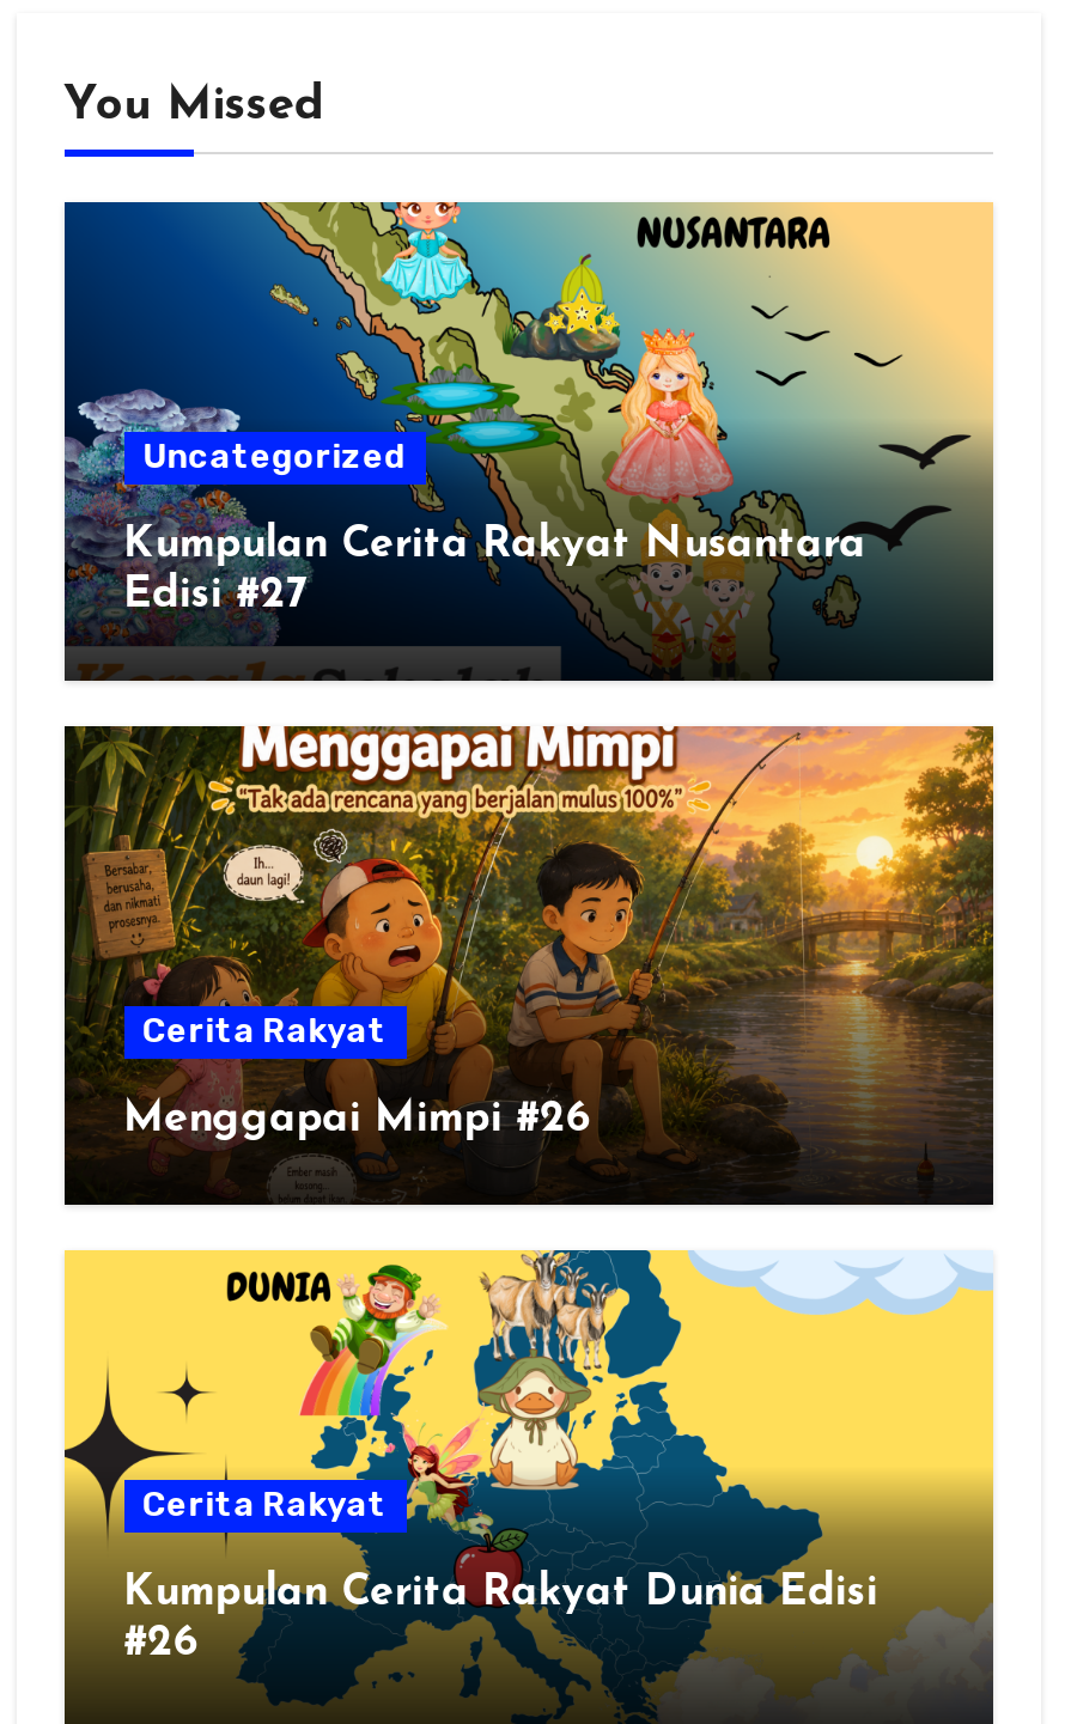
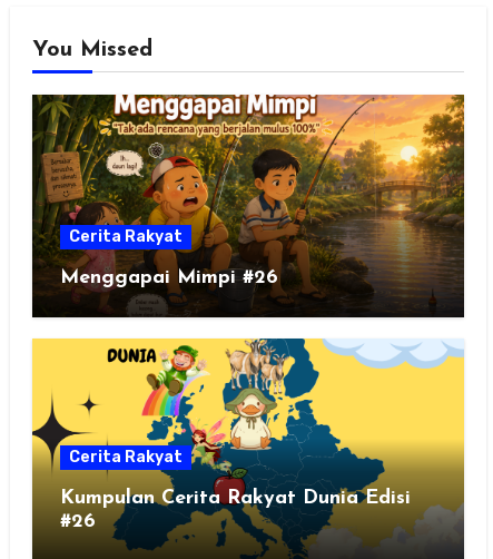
[62,200,993,678] [image] | Uncategorized | Kumpulan Cerita Rakyat Nusantara | Edisi #27 -> none

